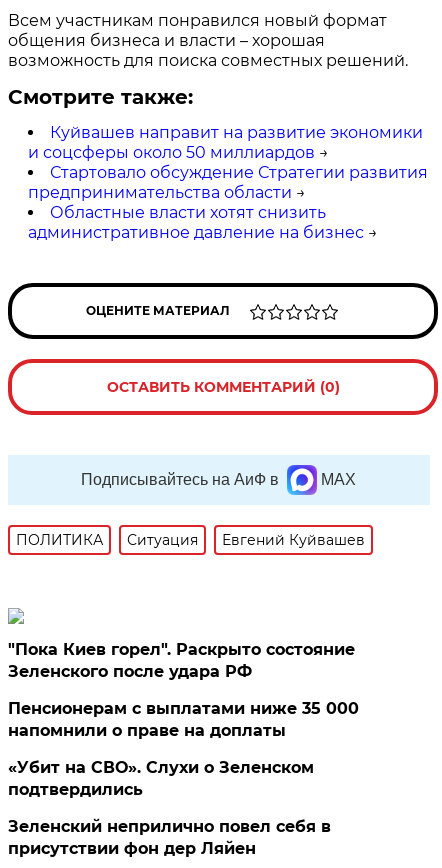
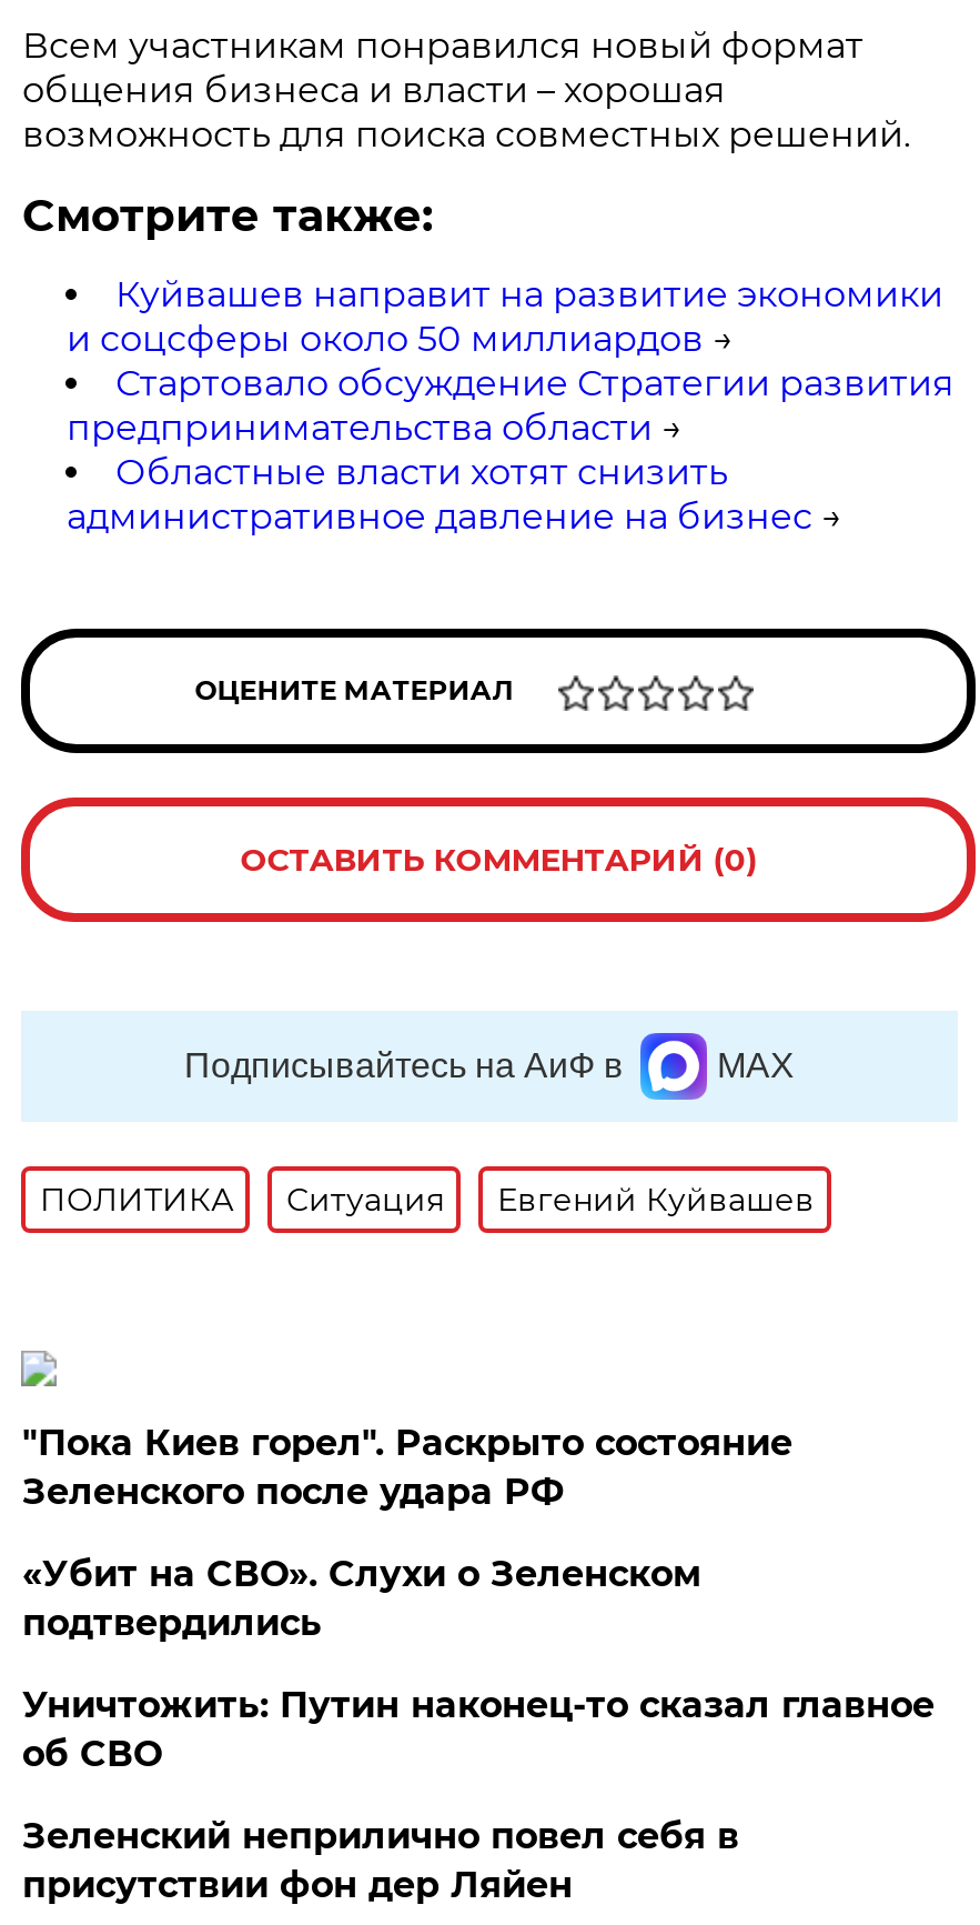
[8,699,359,740] Пенсионерам с выплатами ниже 35 000 | напомнили о праве на доплаты -> none
moved [8,758,314,799] -> [22,1553,701,1644]: «Убит на СВО». Слухи о Зеленском | подтвердились
none -> [22,1684,934,1775] Уничтожить: Путин наконец-то сказал главное | об СВО

